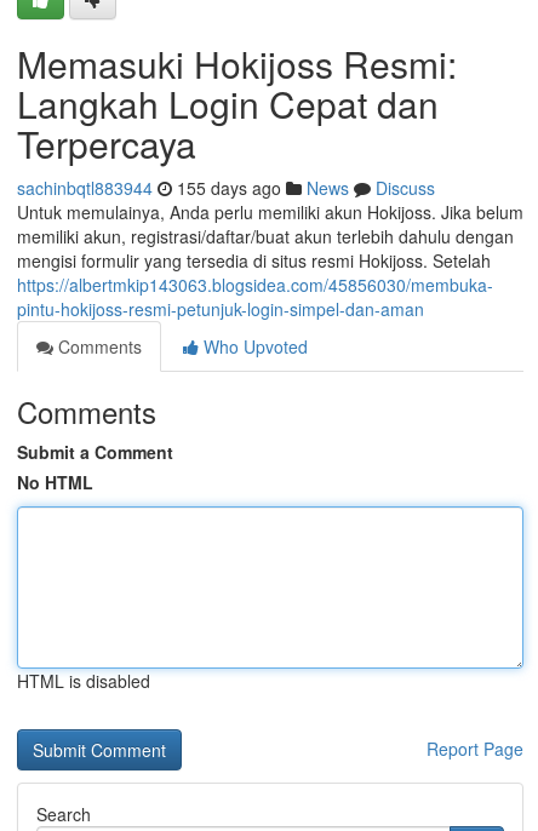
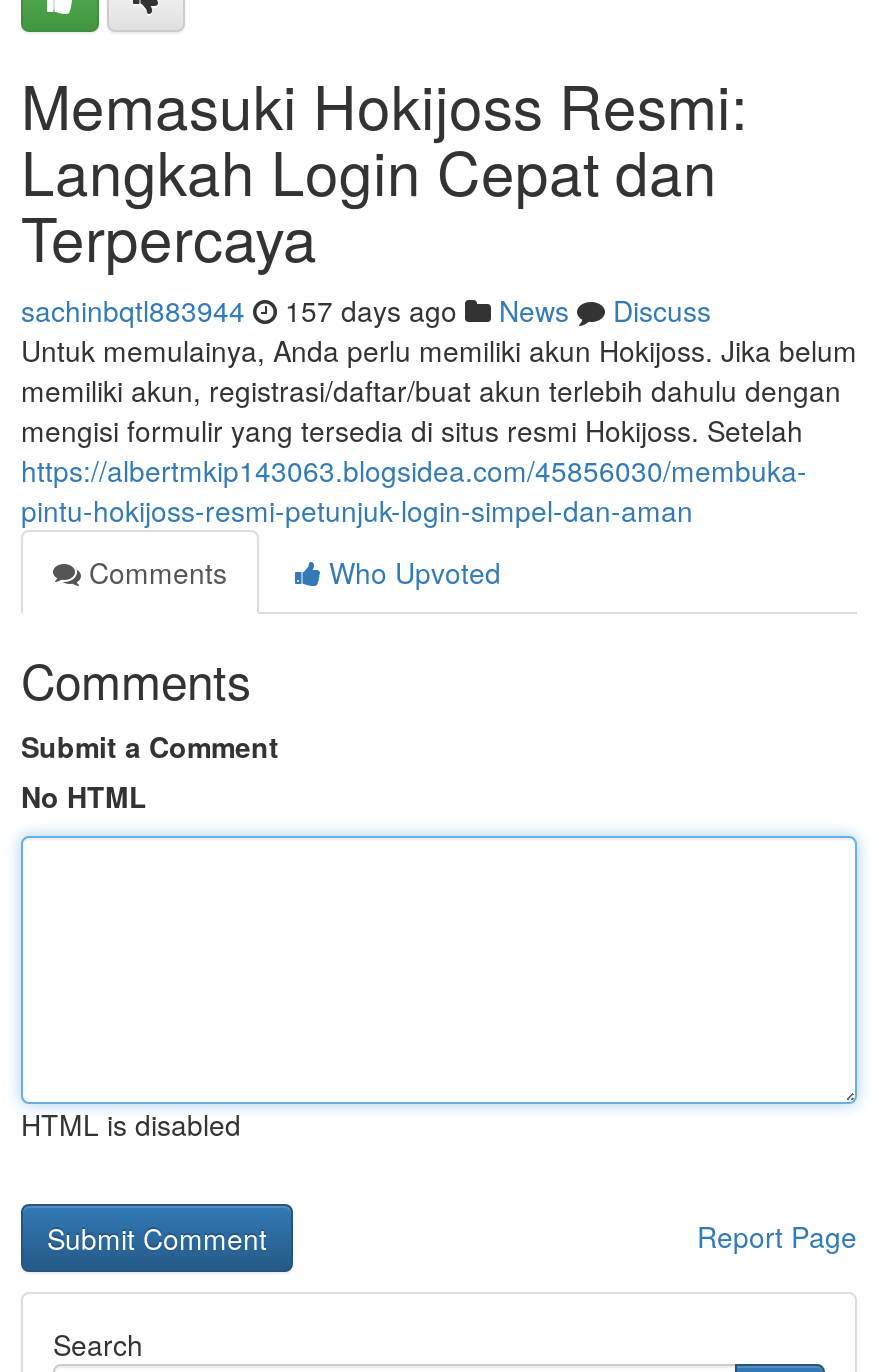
[17,176,435,200] sachinbqtl883944 155 days ago News Discuss -> [21,290,711,330] sachinbqtl883944 157 days ago News Discuss

